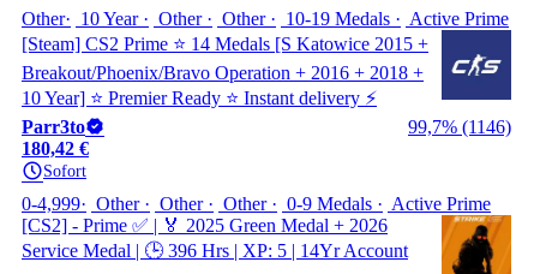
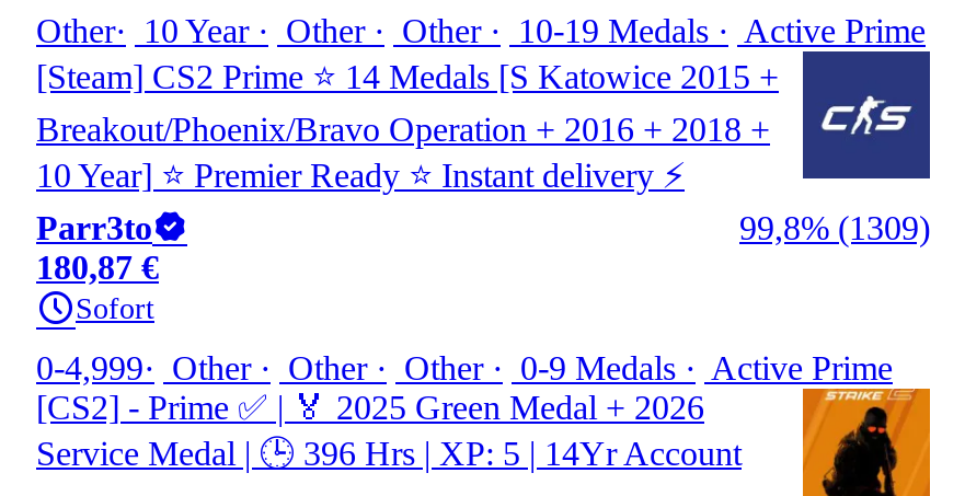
[408,117,511,137] 99,7% (1146) -> [739,209,930,246] 99,8% (1309)
[22,138,89,159] 180,42 € -> [36,249,159,286] 180,87 €

